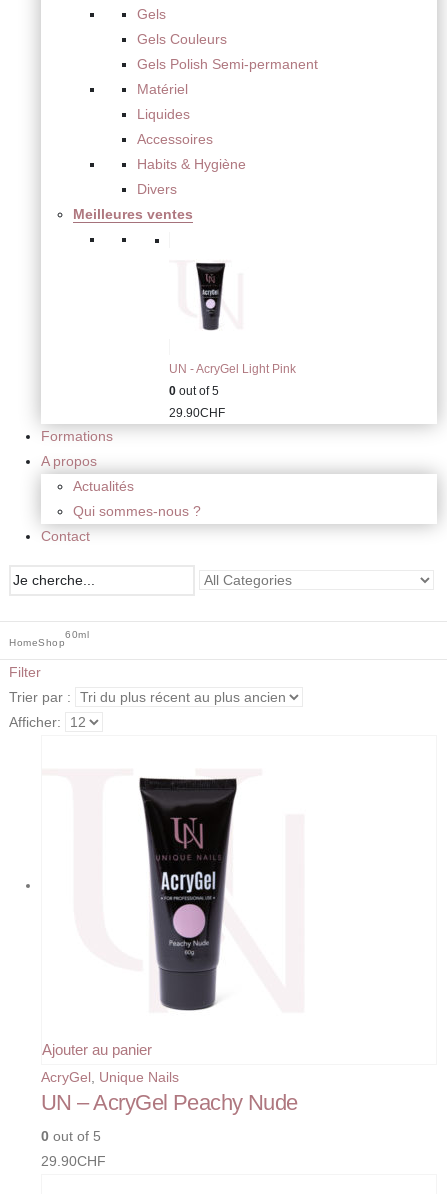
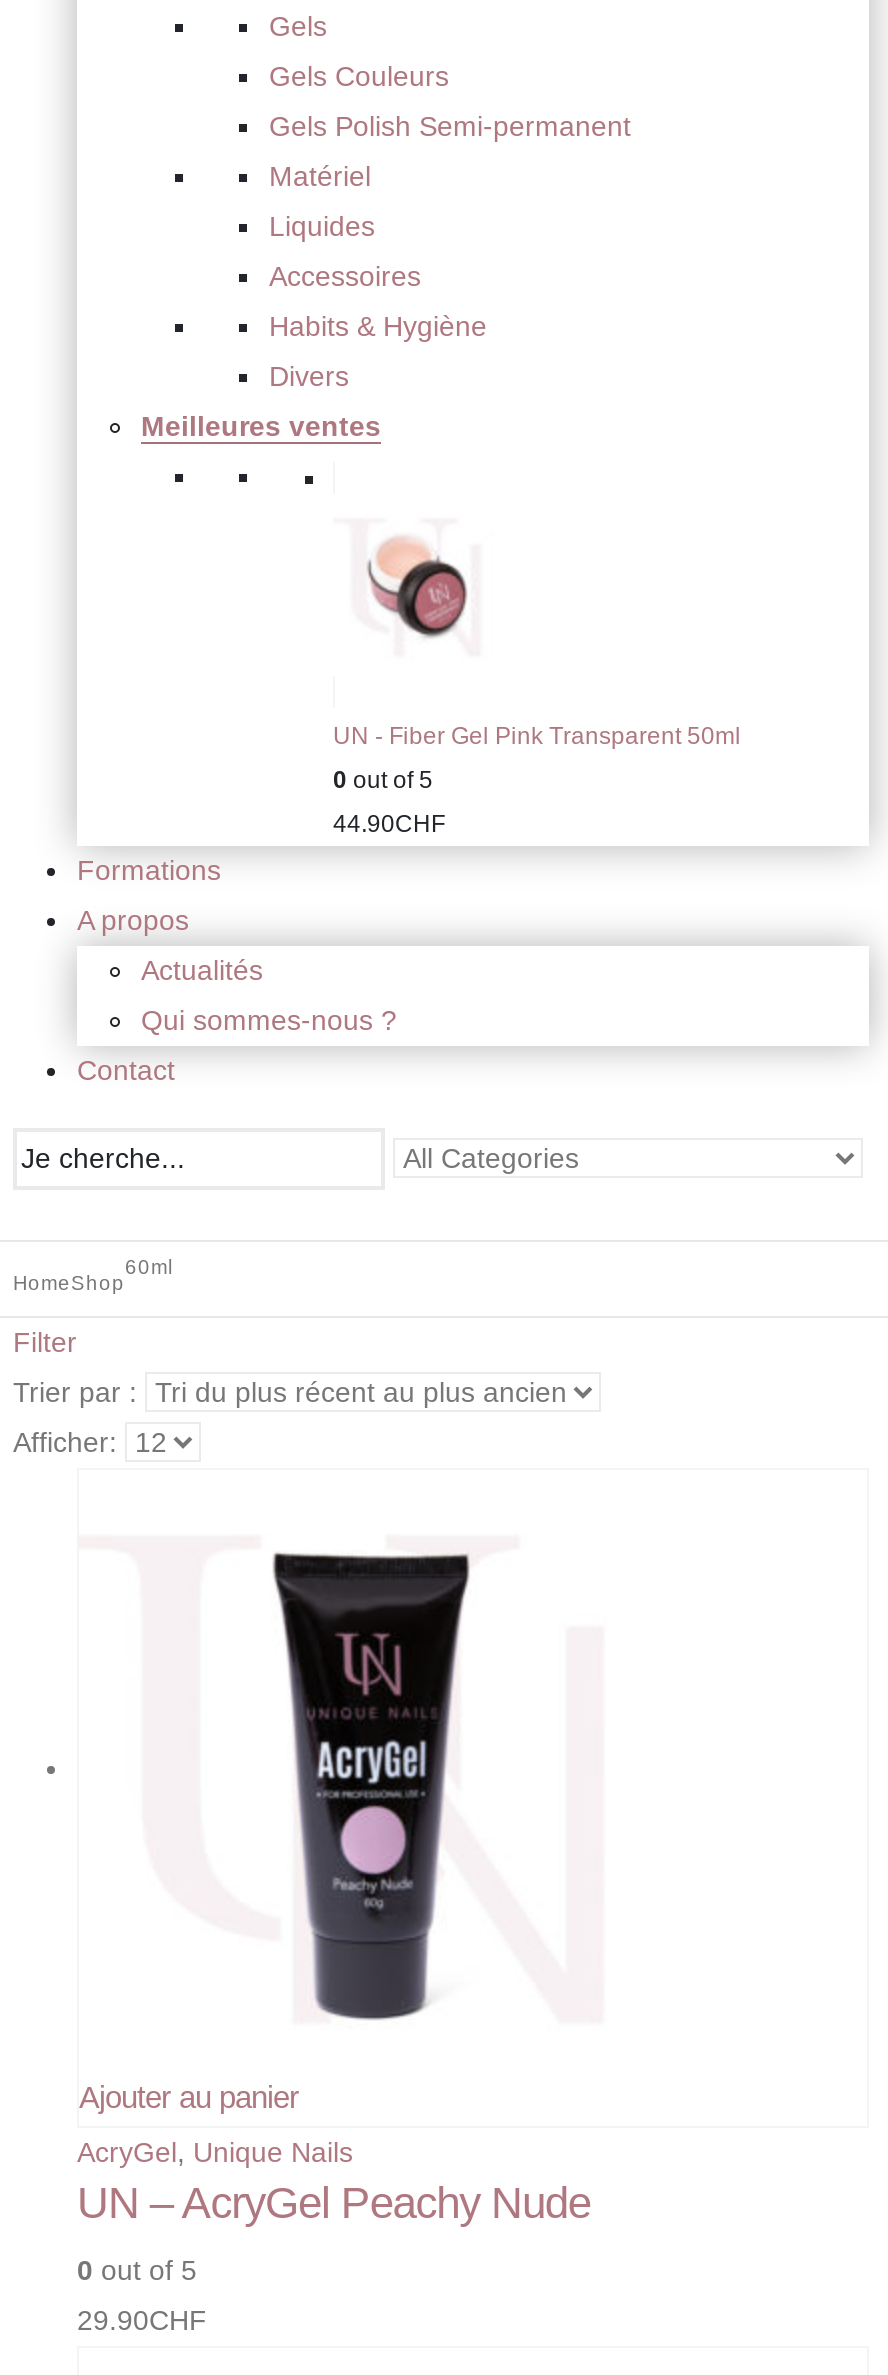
[169,262,296,376] [image] | UN - AcryGel Light Pink -> [333,524,741,749] [image] | UN - Fiber Gel Pink Transparent 50ml
[169,406,225,420] 29.90CHF -> [333,809,445,837] 44.90CHF

